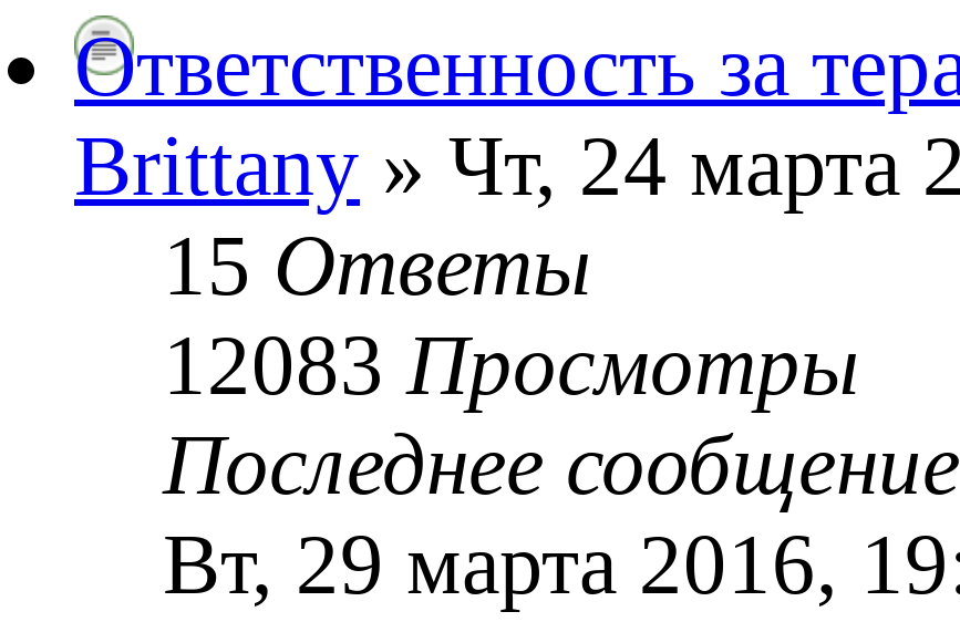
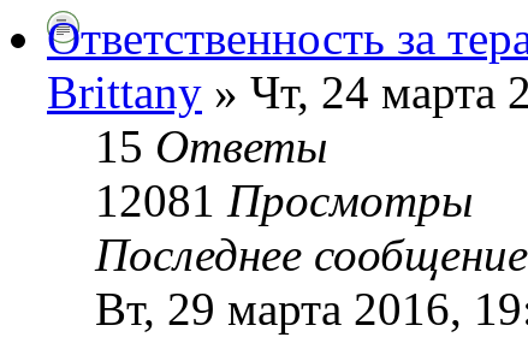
[163,316,858,411] 12083 Просмотры -> [95,174,473,226] 12081 Просмотры

